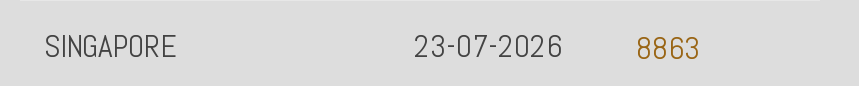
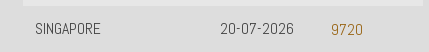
[414,28,562,68] 23-07-2026 -> [220,19,294,39] 20-07-2026
[636,29,700,69] 8863 -> [331,20,363,40] 9720

